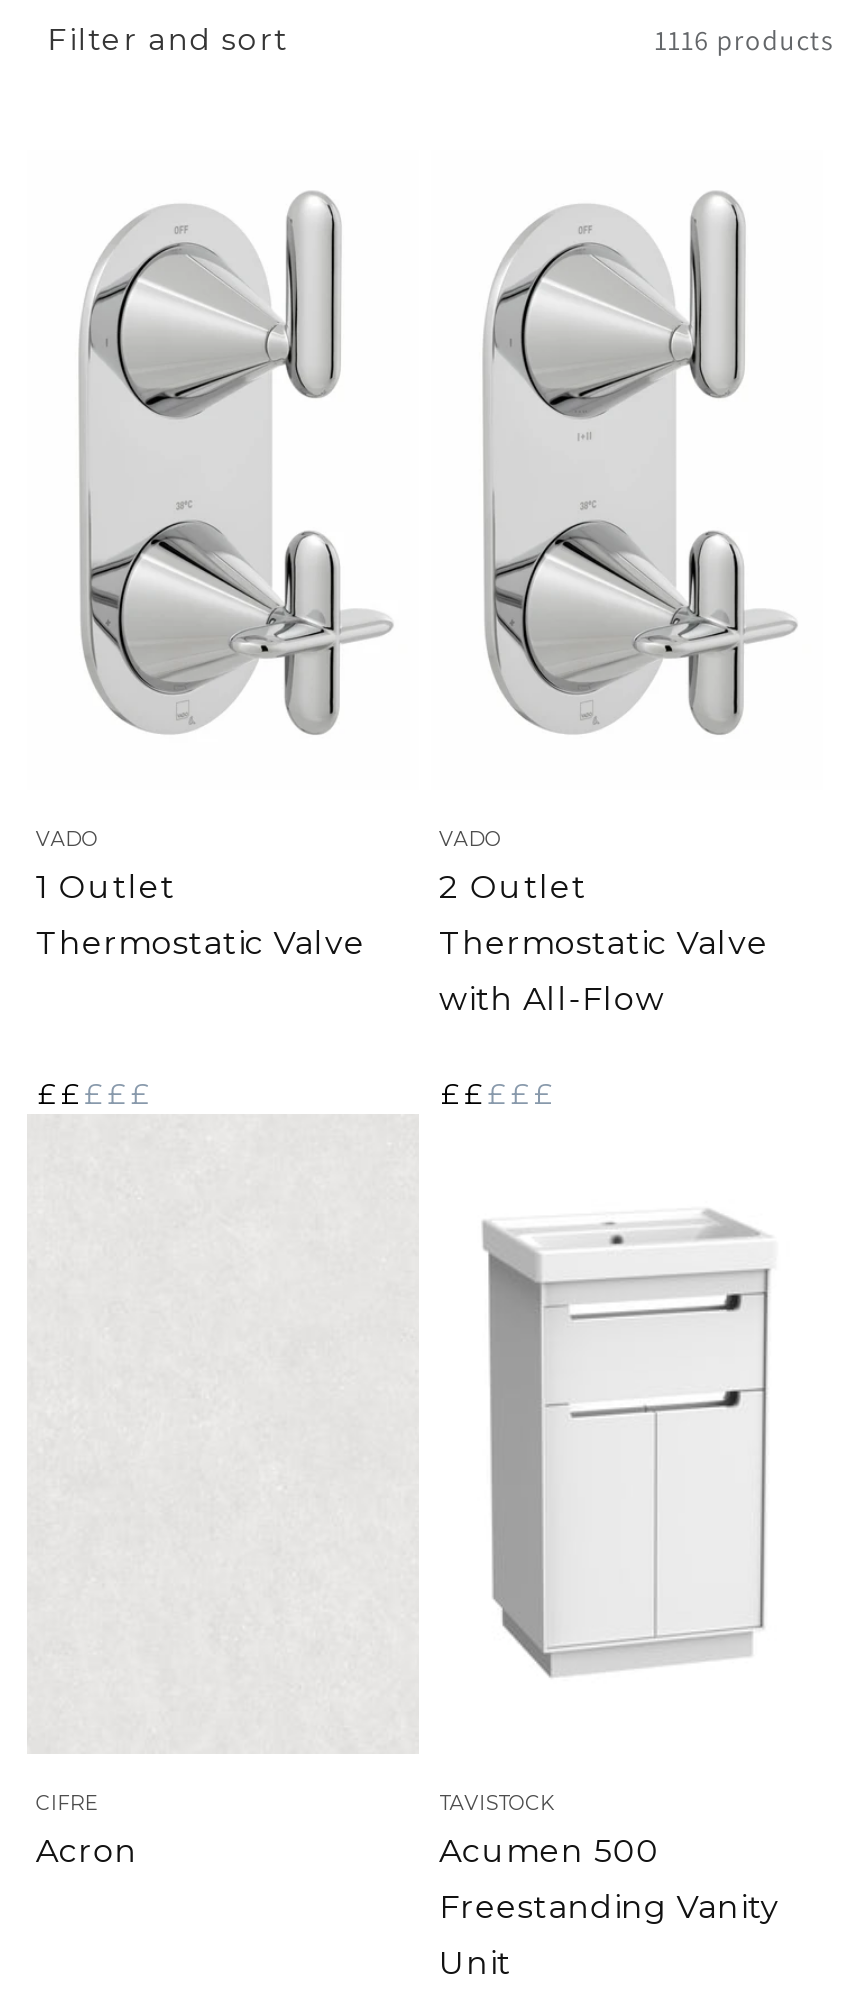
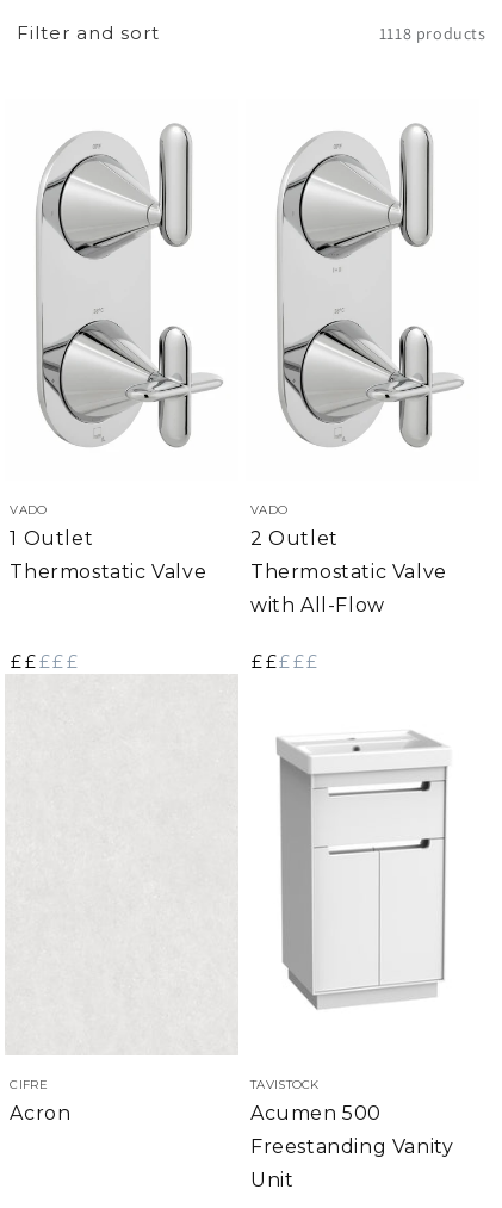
[655,21,834,57] 1116 products -> [379,22,486,44] 1118 products

